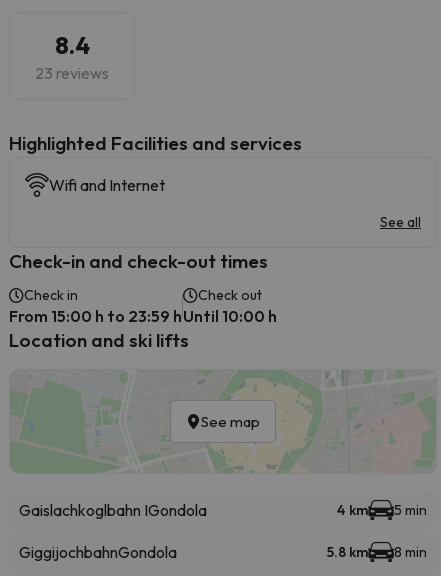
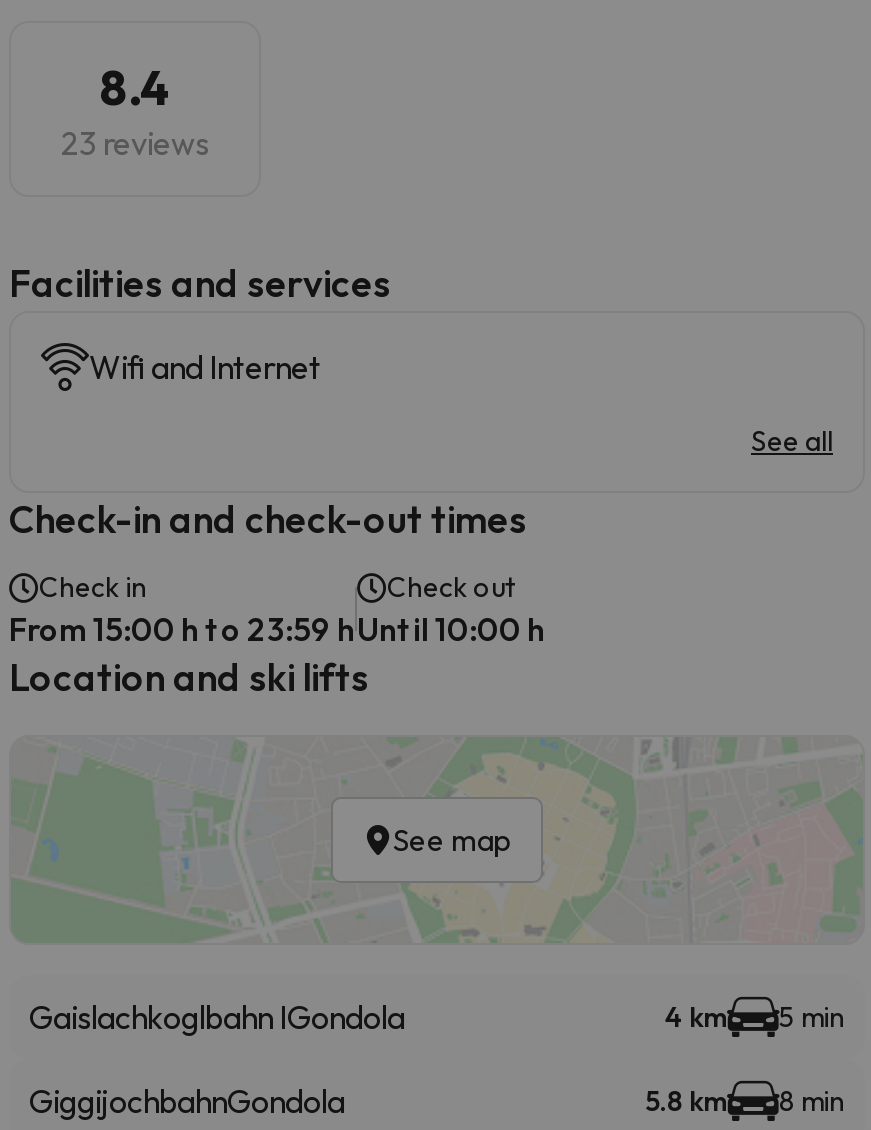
[9,131,302,155] Highlighted Facilities and services -> [9,259,391,307] Facilities and services

